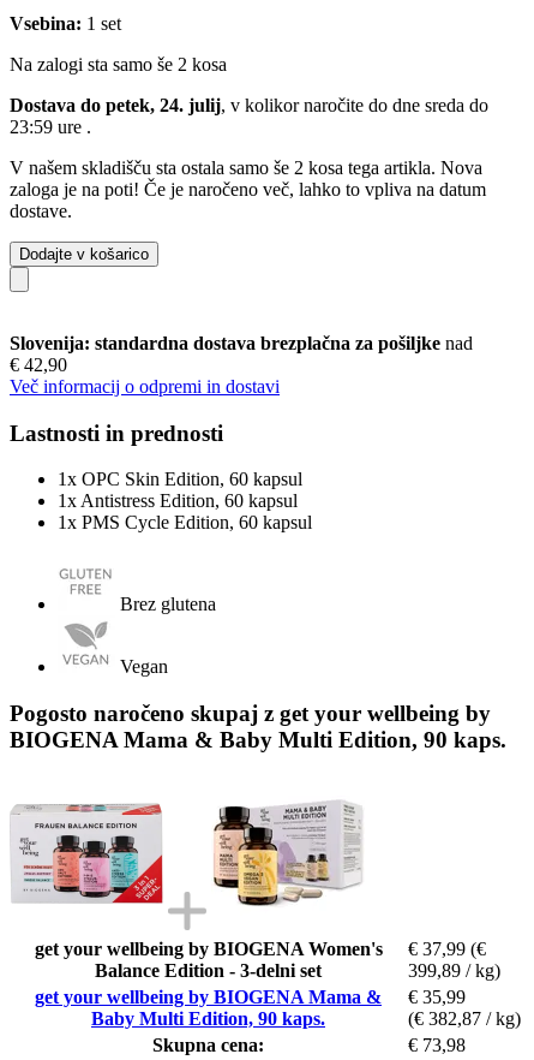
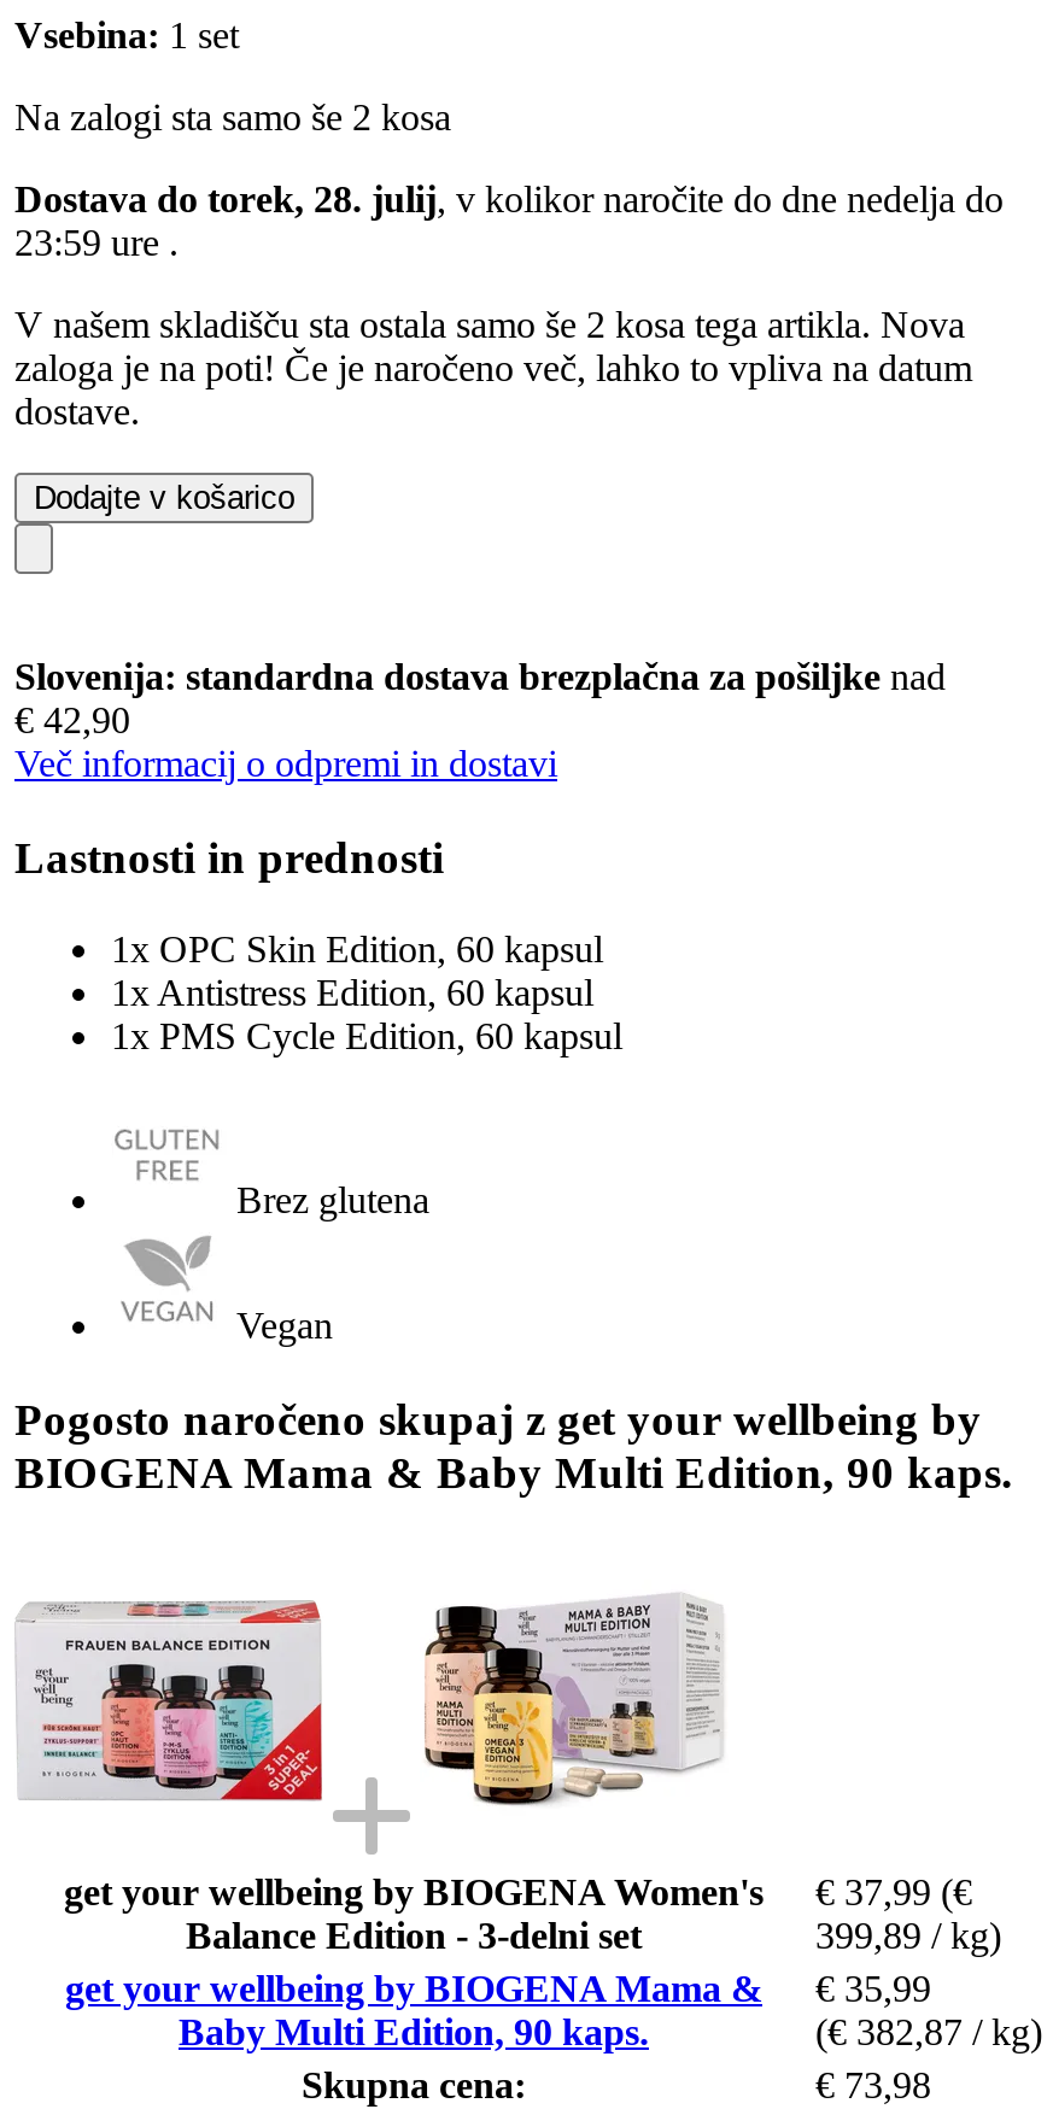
[10,95,488,115] Dostava do petek, 24. julij, v kolikor naročite do dne sreda do -> [14,178,1004,219] Dostava do torek, 28. julij, v kolikor naročite do dne nedelja do

